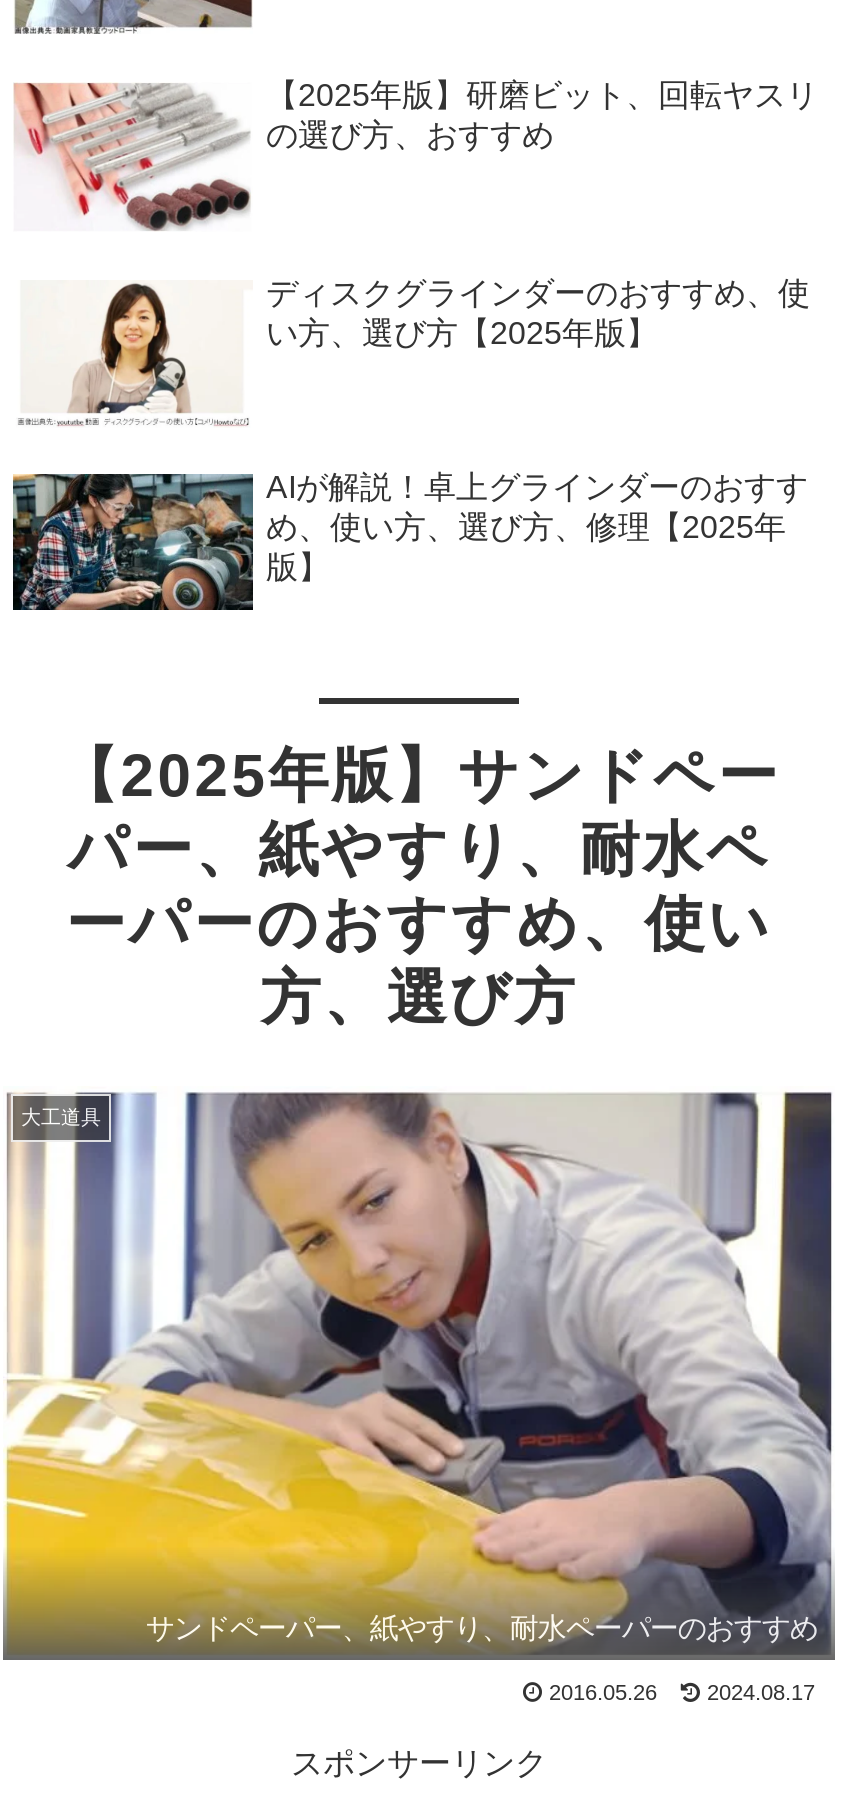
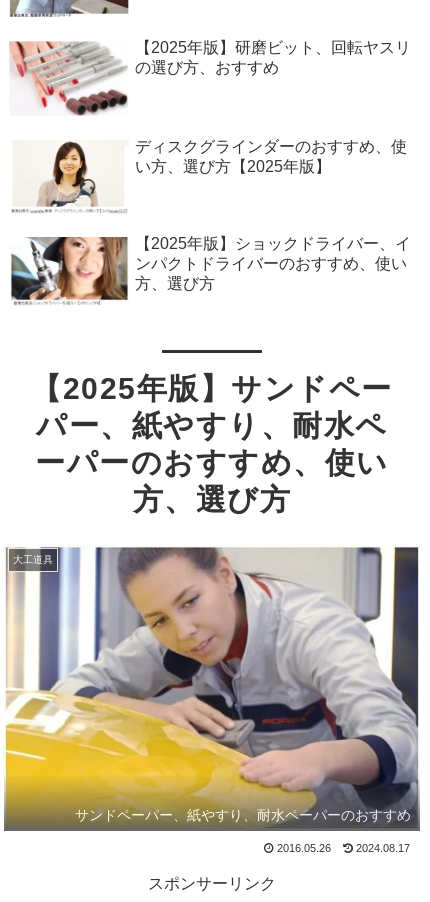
[11,470,808,612] [image] | AIが解説！卓上グラインダーのおすす | め、使い方、選び方、修理【2025年 | 版】 -> [9,235,411,305] [image] | 【2025年版】ショックドライバー、イ | ンパクトドライバーのおすすめ、使い | 方、選び方

